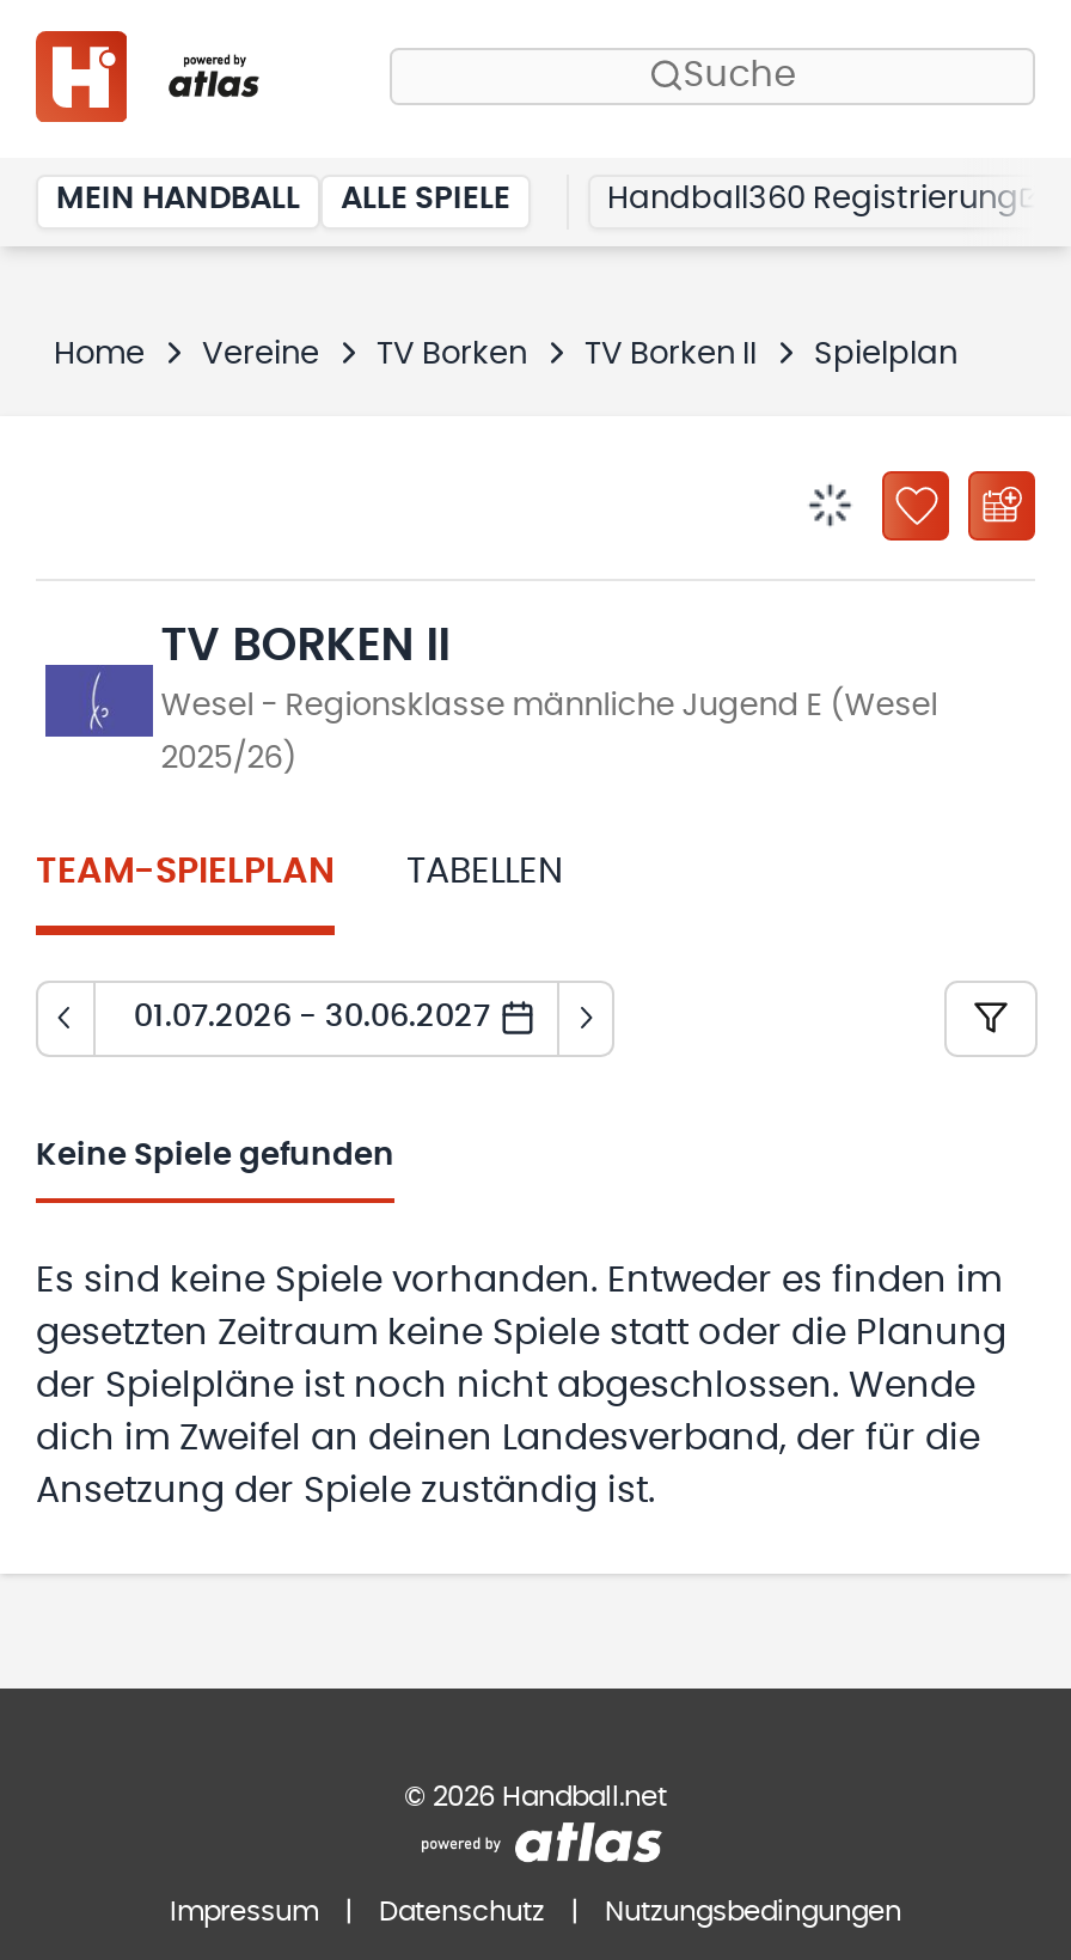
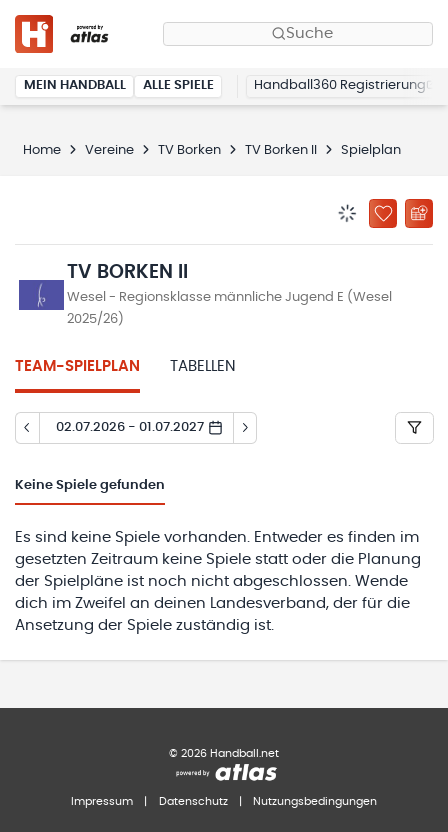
[134,1001,490,1032] 01.07.2026 - 30.06.2027 -> [56,421,204,434] 02.07.2026 - 01.07.2027

